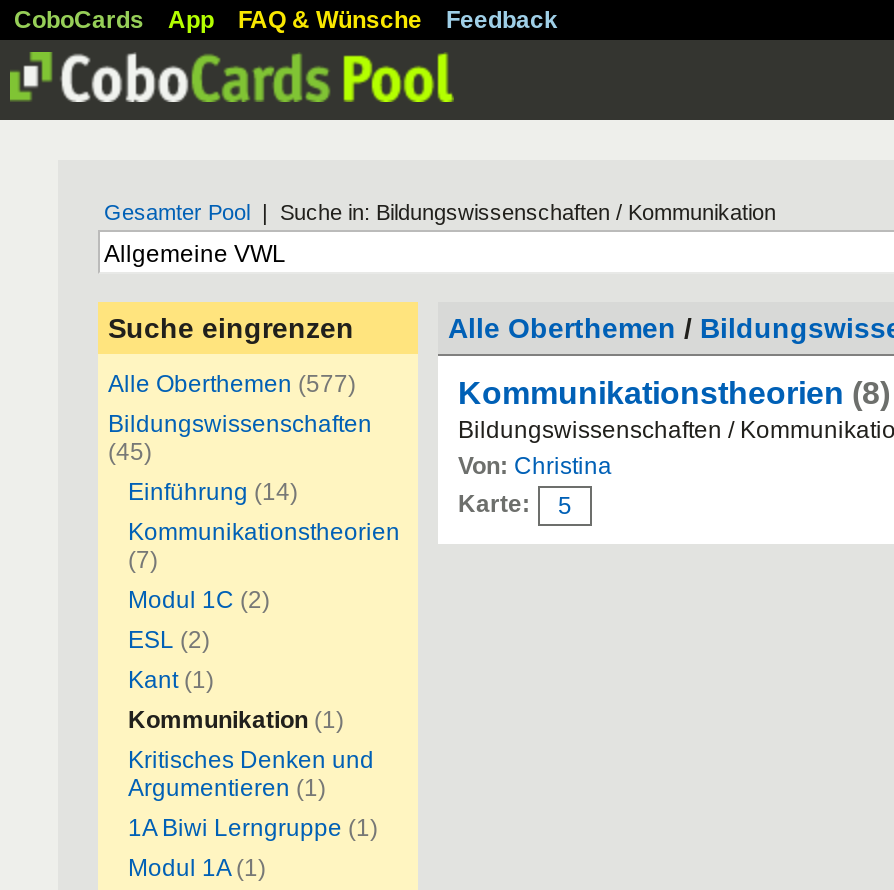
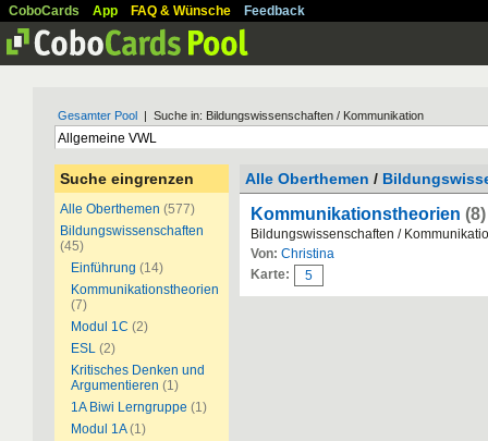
[128,666,344,734] Kant (1) | Kommunikation (1) -> none

